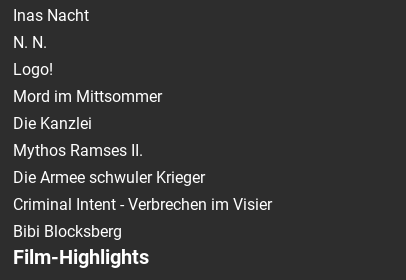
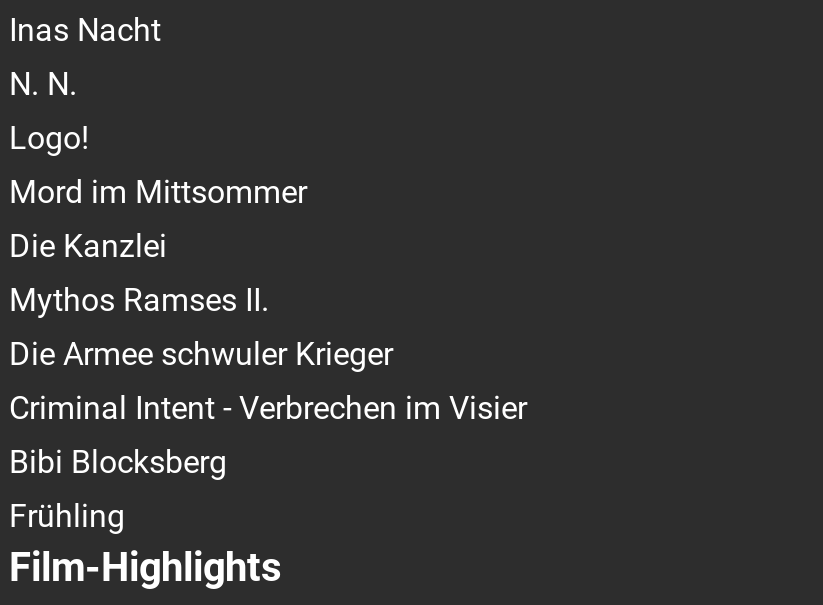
none -> [9,497,125,535] Frühling

